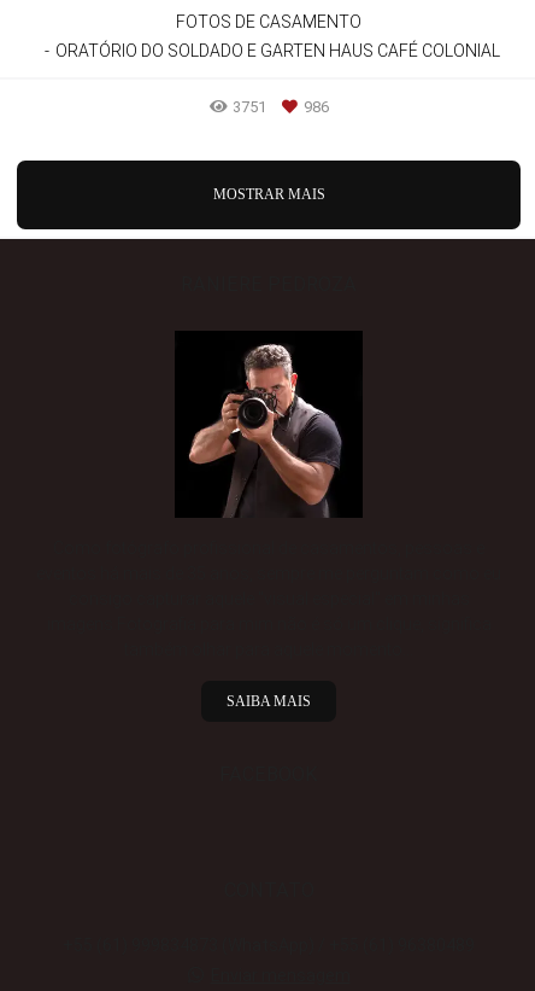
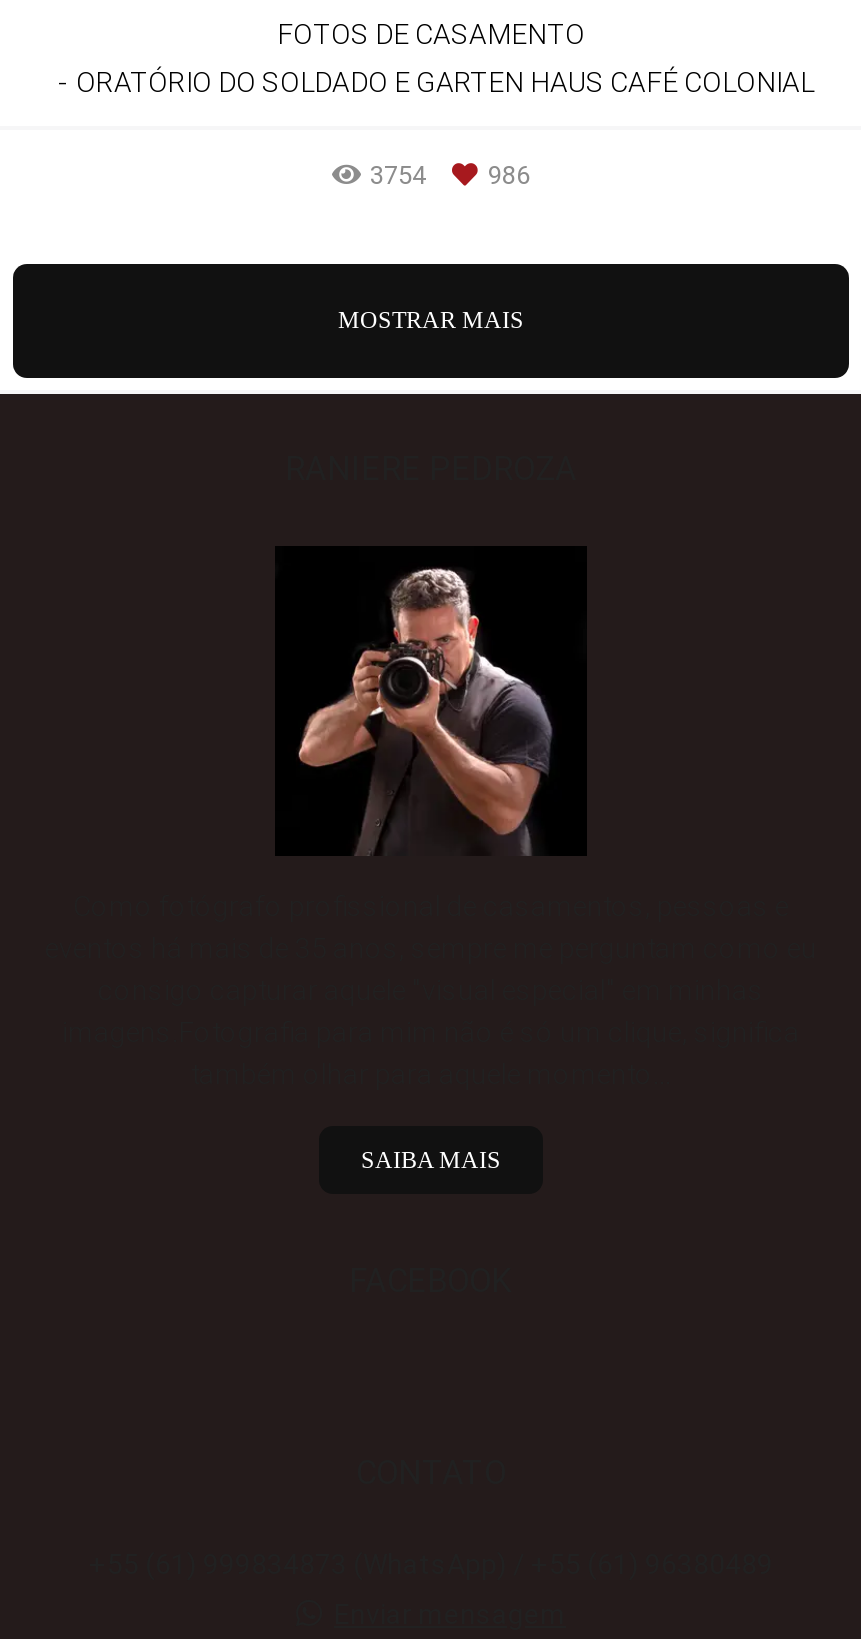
[232,98,266,116] 3751 -> [370,160,426,190] 3754

